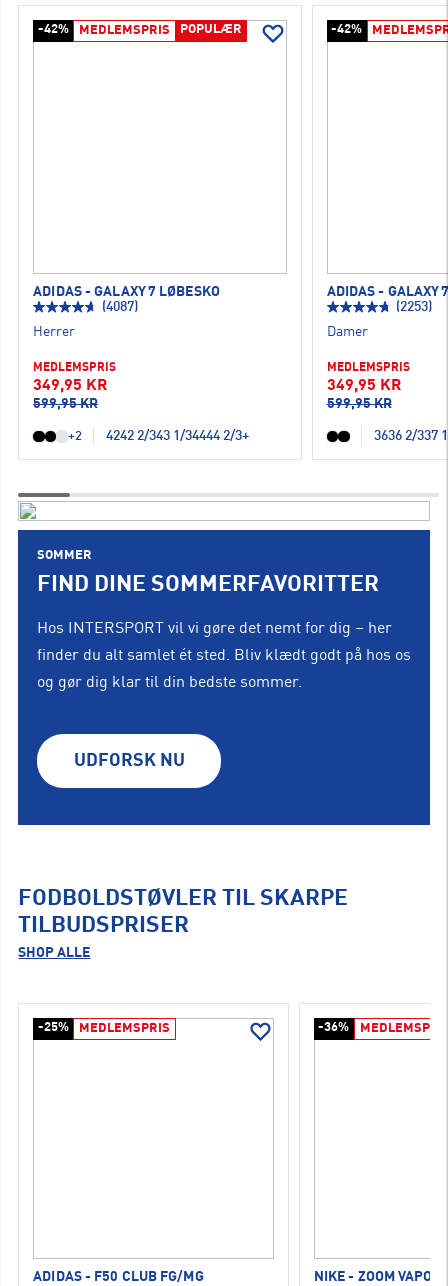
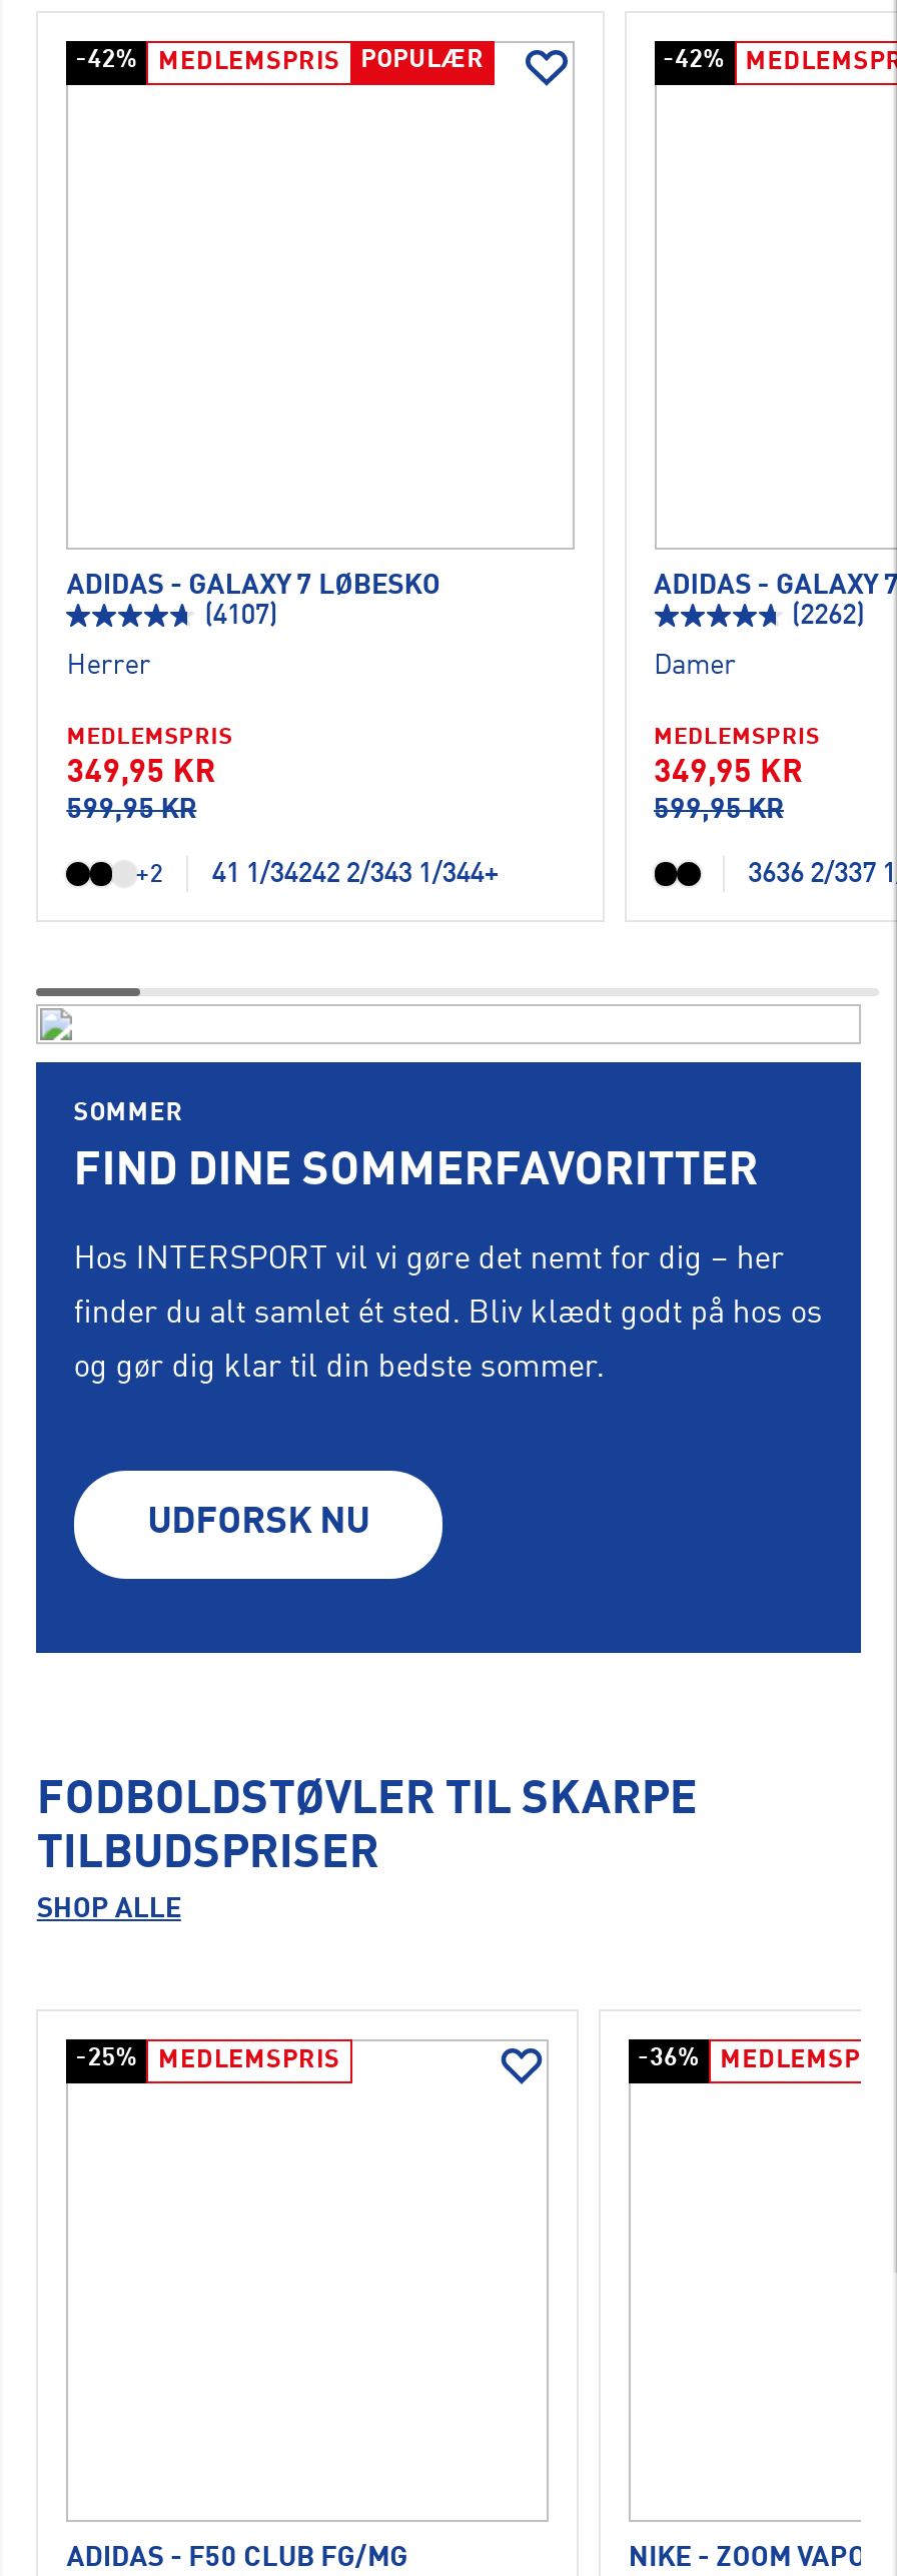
[102,300,138,314] (4087) -> [205,602,277,630] (4107)
[395,300,431,314] (2253) -> [792,602,864,630] (2262)
[68,429,249,443] +2 4242 2/343 1/34444 2/3+ -> [136,860,498,888] +2 41 1/34242 2/343 1/344+

